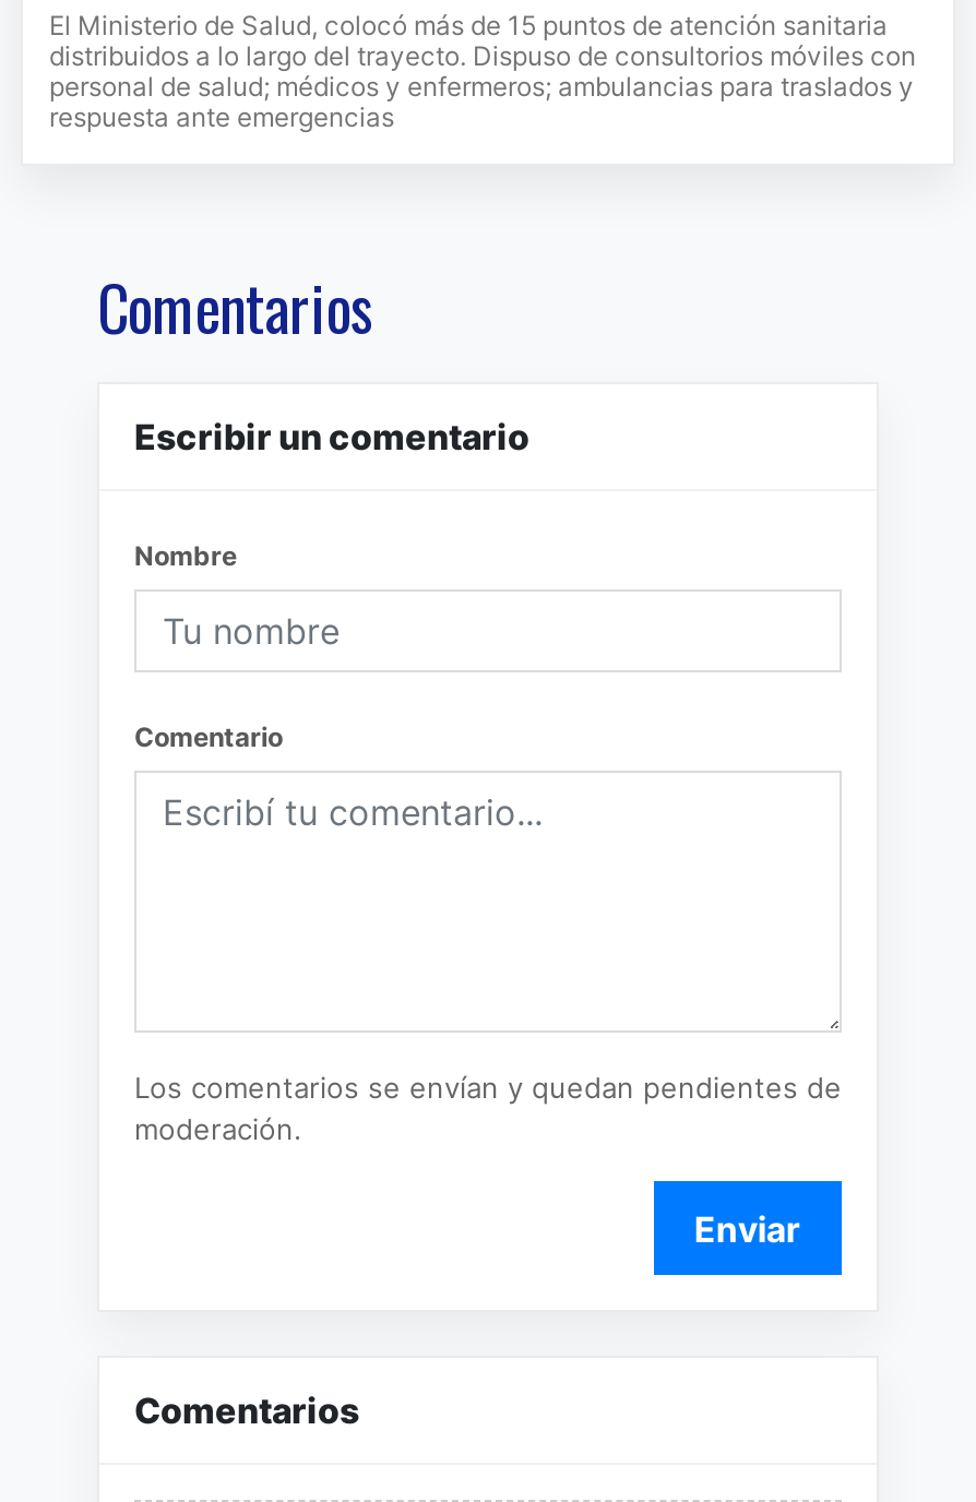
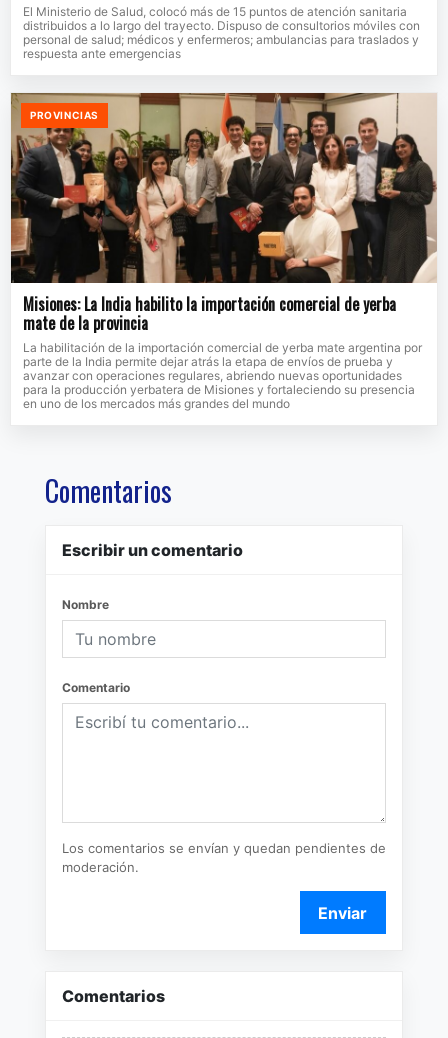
none -> [10,92,438,284] [image] | PROVINCIAS
none -> [23,292,422,411] Misiones: La India habilito la importación comercial de yerba | mate de la provincia | La habilitación de la importación comercial de yerba mate argentina por | parte de la India permite dejar atrás la etapa de envíos de prueba y | avanzar con operaciones regulares, abriendo nuevas oportunidades | para la producción yerbatera de Misiones y fortaleciendo su presencia | en uno de los mercados más grandes del mundo

